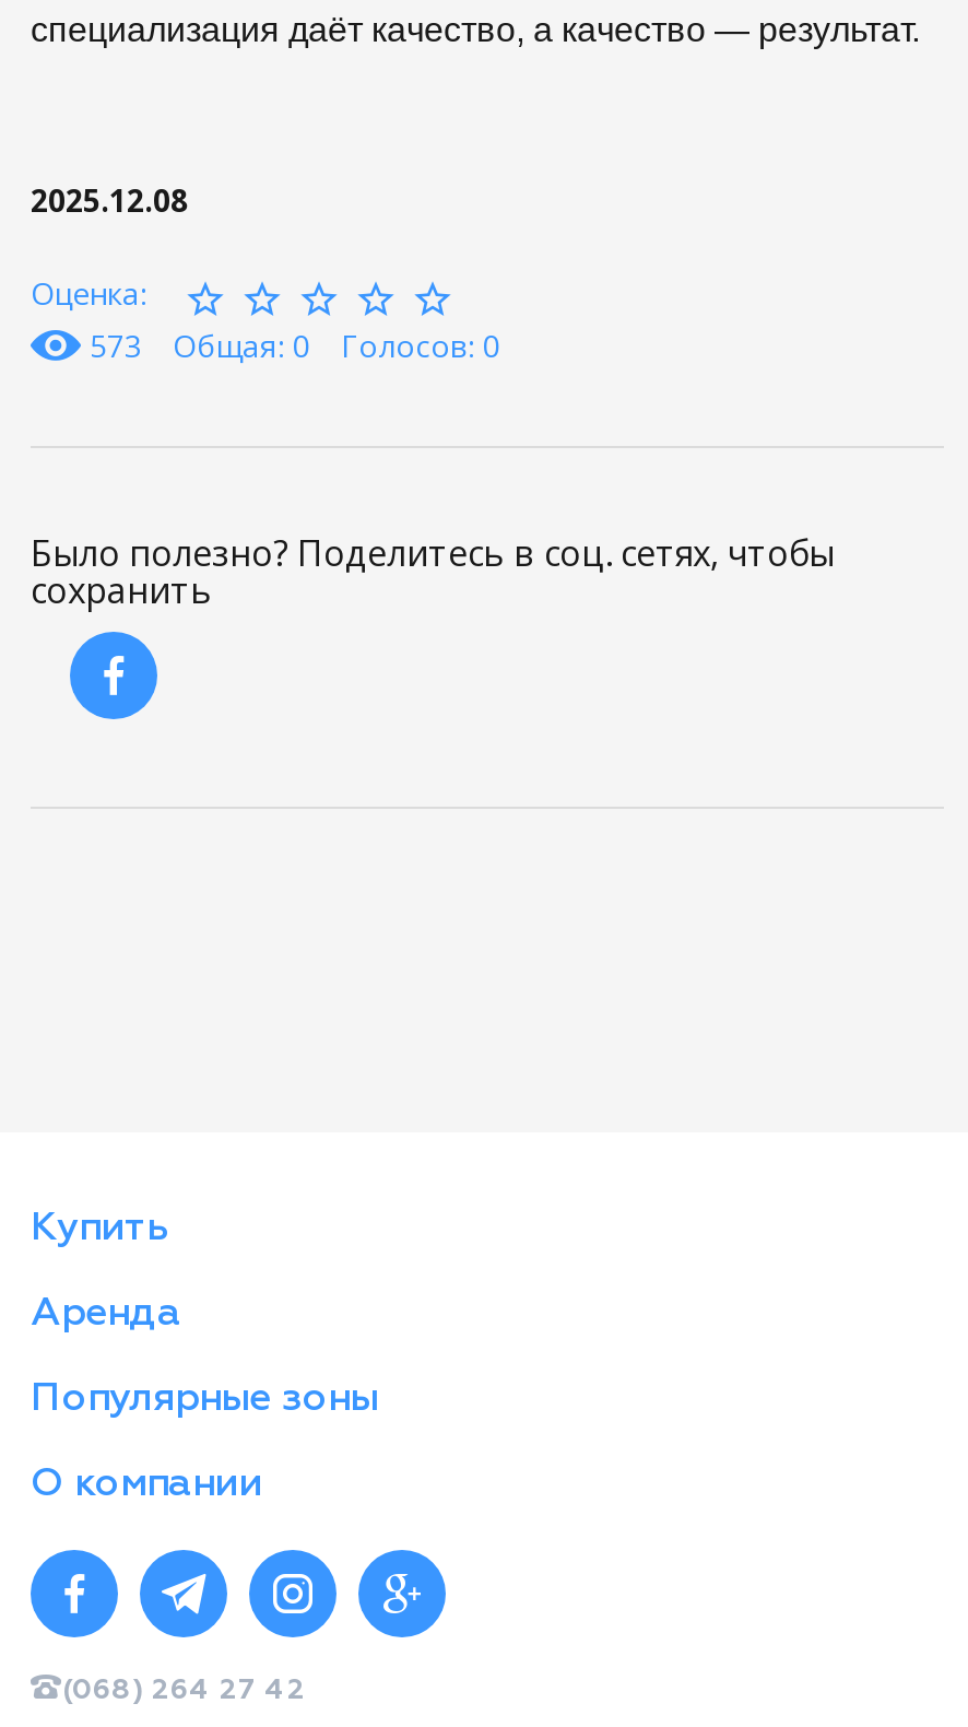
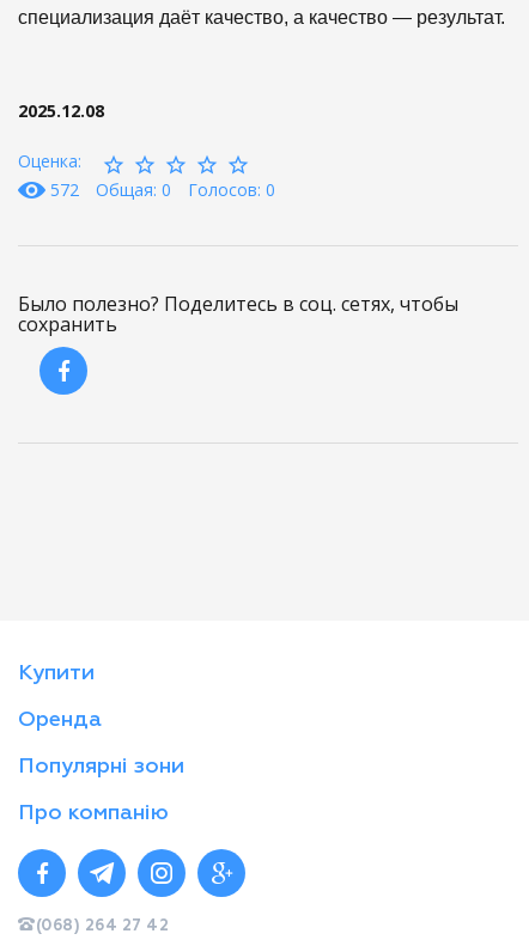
[90,324,500,366] 573 Общая: 0 Голосов: 0 -> [50,179,275,201] 572 Общая: 0 Голосов: 0
[31,1209,168,1248] Купить -> [18,663,95,684] Купити
[31,1294,181,1334] Аренда -> [18,709,102,731] Оренда
[31,1379,378,1419] Популярные зоны -> [18,756,184,777] Популярні зони
[31,1465,262,1504] О компании -> [18,802,169,824] Про компанію

